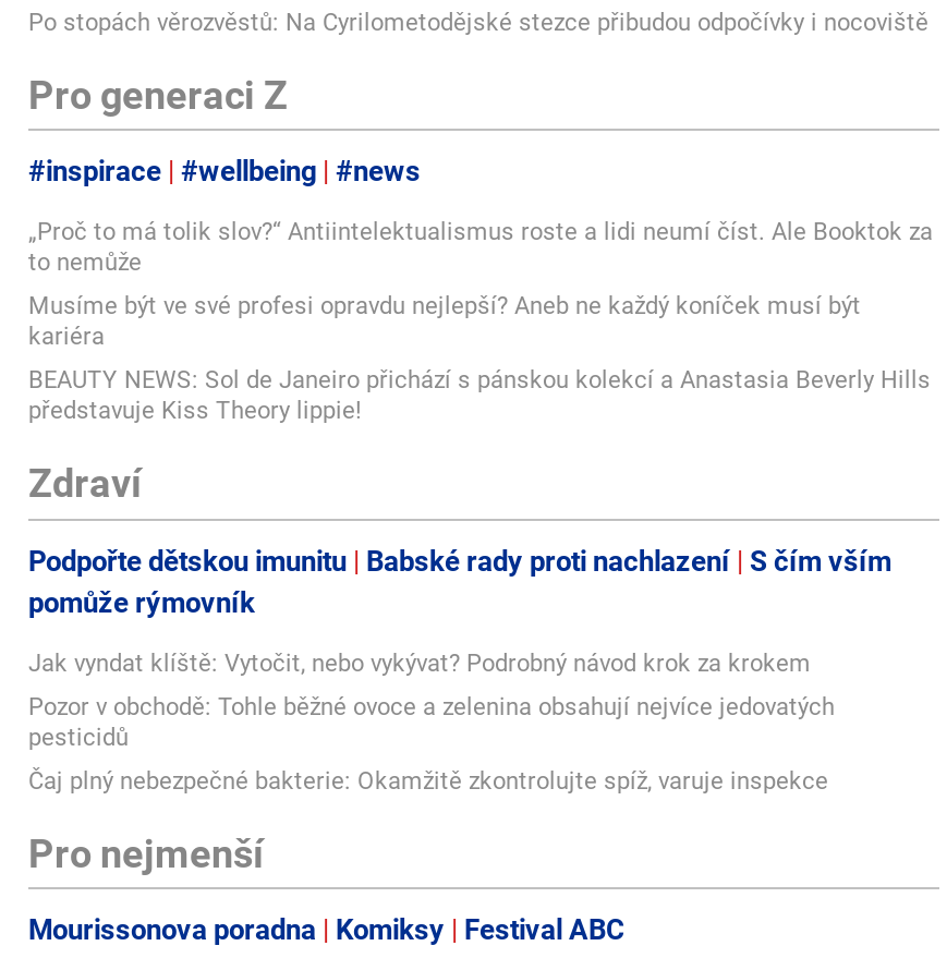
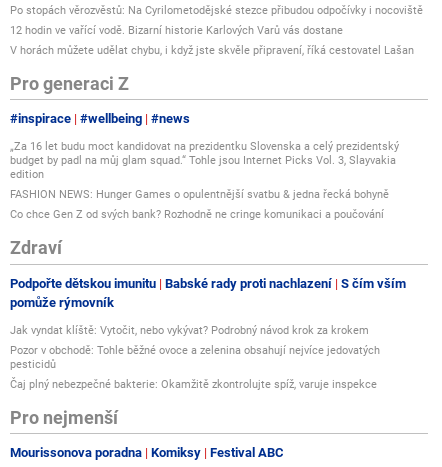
none -> [10,24,414,57] 12 hodin ve vařící vodě. Bizarní historie Karlových Varů vás dostane | V horách můžete udělat chybu, i když jste skvěle připravení, říká cestovatel Lašan
[28,218,933,277] „Proč to má tolik slov?“ Antiintelektualismus roste a lidi neumí číst. Ale Booktok za | to nemůže -> [10,140,399,181] „Za 16 let budu moct kandidovat na prezidentku Slovenska a celý prezidentský | budget by padl na můj glam squad.“ Tohle jsou Internet Picks Vol. 3, Slayvakia | edition
[28,293,861,351] Musíme být ve své profesi opravdu nejlepší? Aneb ne každý koníček musí být | kariéra -> [10,188,389,201] FASHION NEWS: Hunger Games o opulentnější svatbu & jedna řecká bohyně
[28,367,931,425] BEAUTY NEWS: Sol de Janeiro přichází s pánskou kolekcí a Anastasia Beverly Hills | představuje Kiss Theory lippie! -> [10,208,384,221] Co chce Gen Z od svých bank? Rozhodně ne cringe komunikaci a poučování

